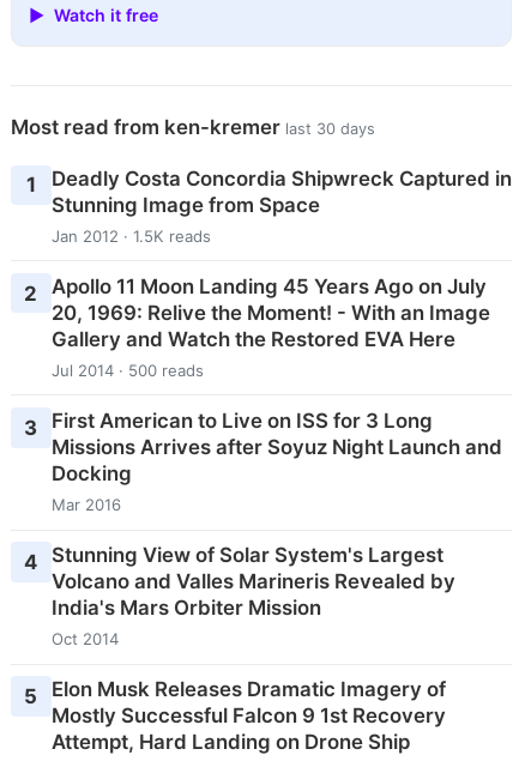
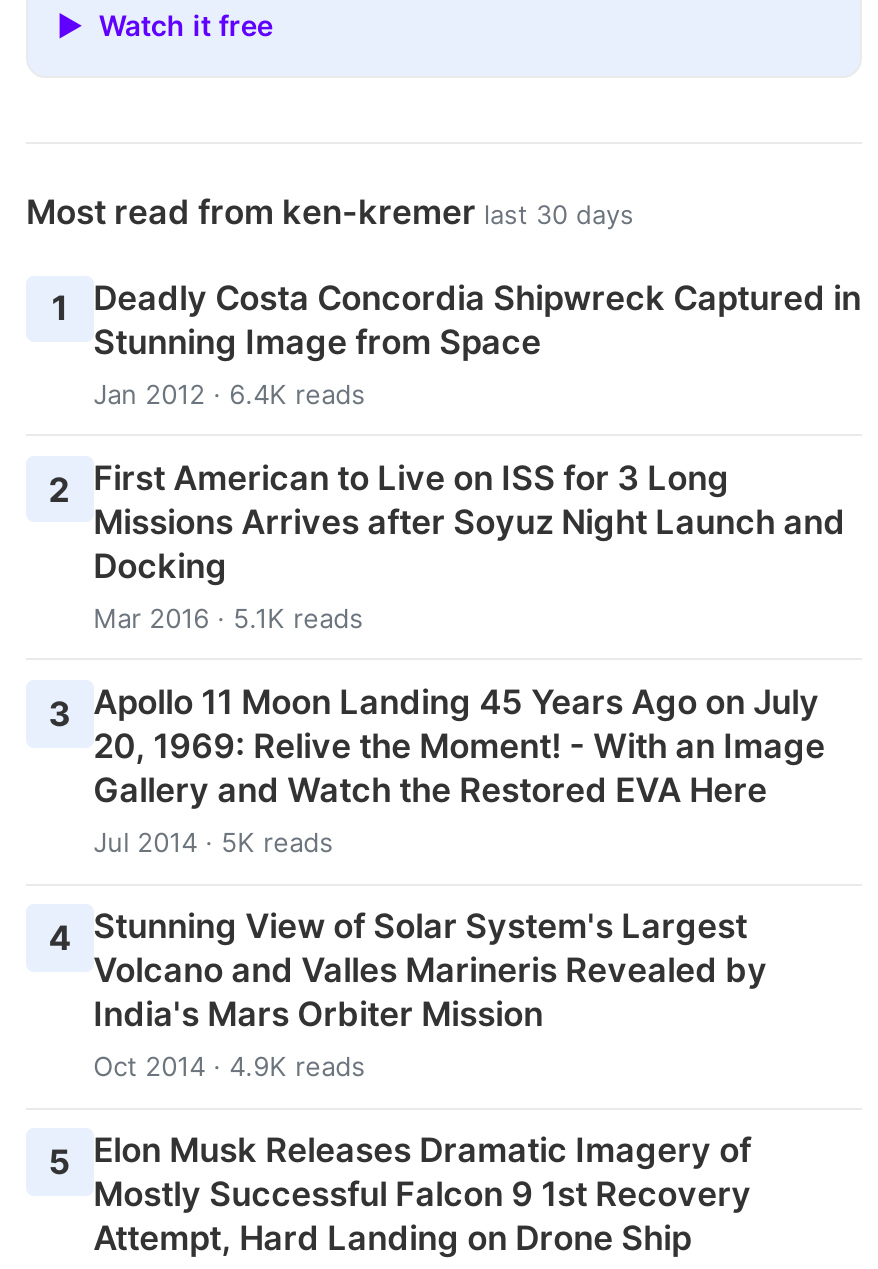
[24,226,486,305] Jan 2012 · 1.5K reads | 2 Apollo 11 Moon Landing 45 Years Ago on July -> [49,377,819,734] Jan 2012 · 6.4K reads | 2 First American to Live on ISS for 3 Long | Mar 2016 · 5.1K reads | 3 Apollo 11 Moon Landing 45 Years Ago on July
moved [51,301,490,351] -> [93,726,825,810]: 20, 1969: Relive the Moment! - With an Image | Gallery and Watch the Restored EVA Here
[24,361,432,514] Jul 2014 · 500 reads | 3 First American to Live on ISS for 3 Long | Mar 2016 -> [93,826,333,858] Jul 2014 · 5K reads
moved [51,435,502,485] -> [93,502,845,586]: Missions Arrives after Soyuz Night Launch and | Docking
[51,629,118,649] Oct 2014 -> [93,1050,365,1082] Oct 2014 · 4.9K reads

